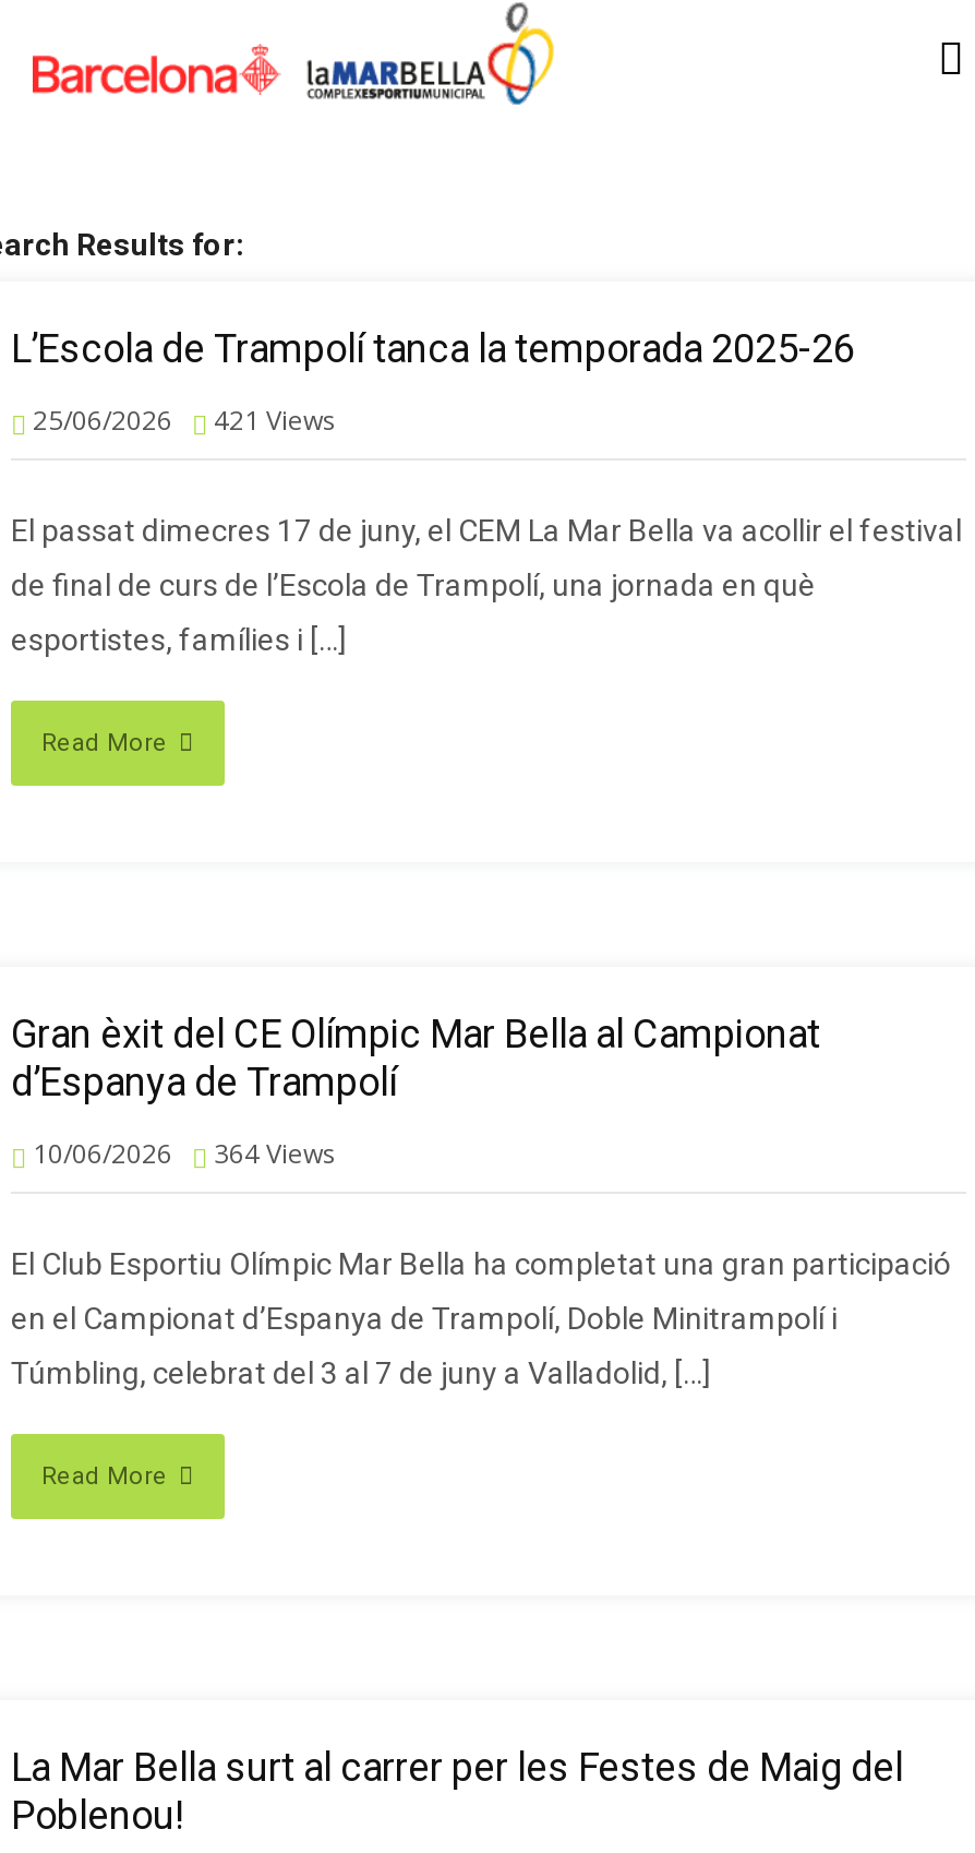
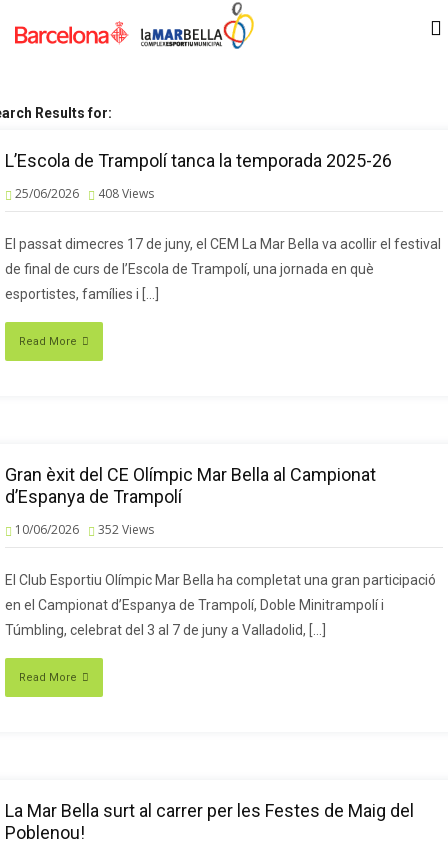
[26,402,336,439] 25/06/2026 421 Views -> [12,185,154,202] 25/06/2026 408 Views
[26,1135,336,1172] 10/06/2026 364 Views -> [12,521,154,538] 10/06/2026 352 Views

